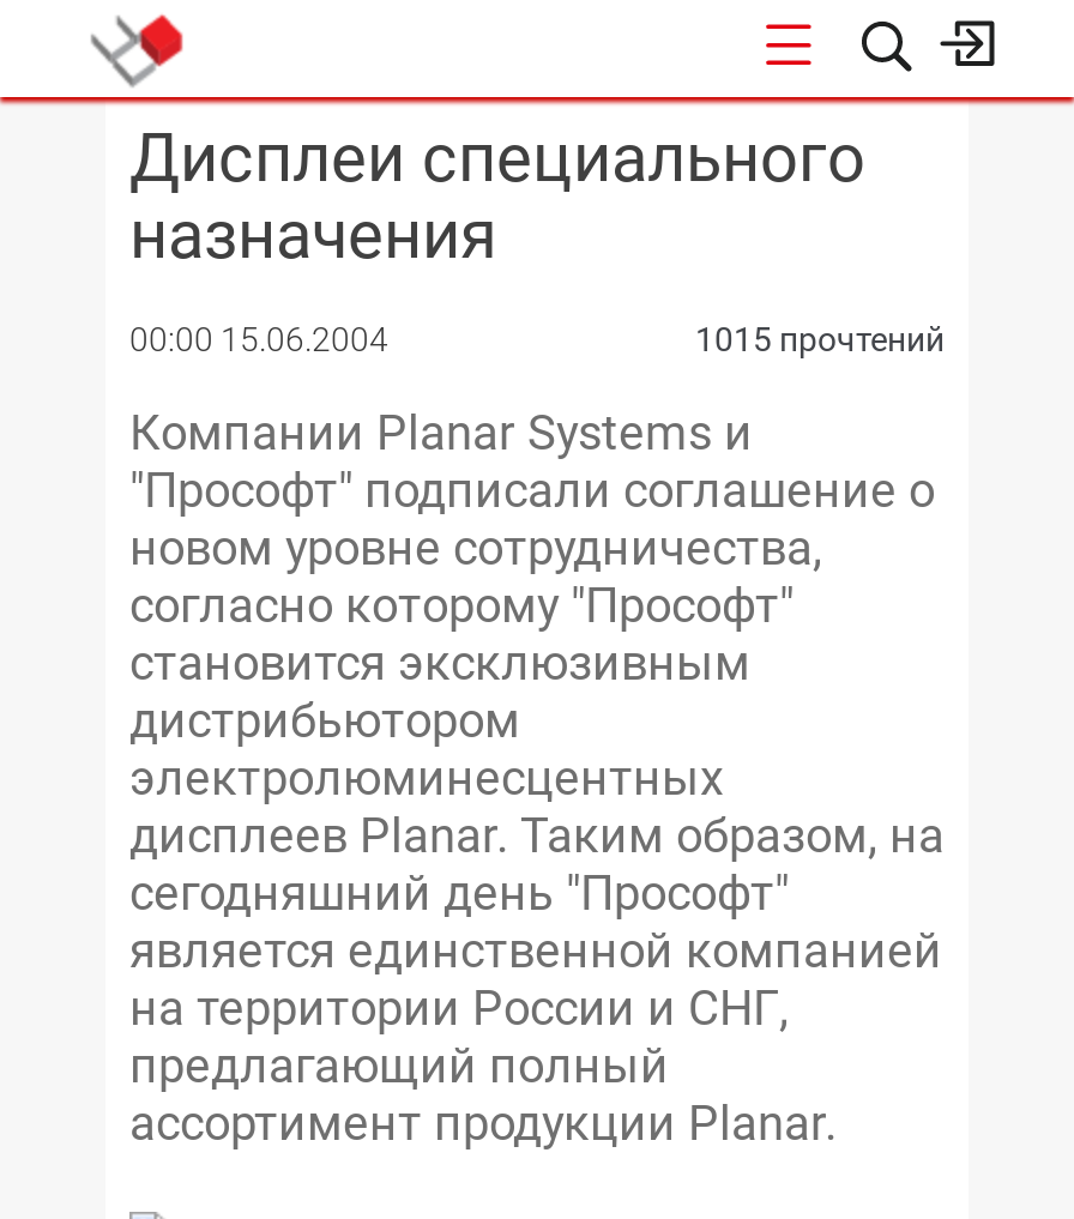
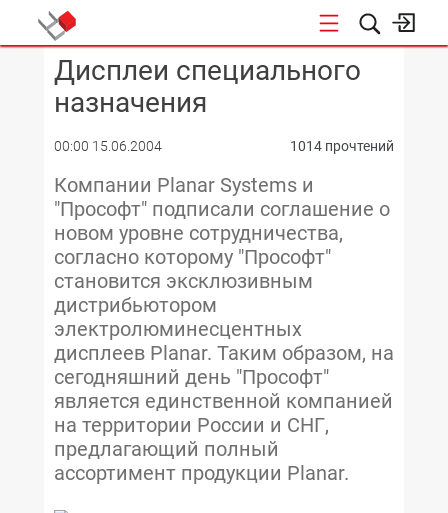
[695,320,945,358] 1015 прочтений -> [290,138,394,154] 1014 прочтений

